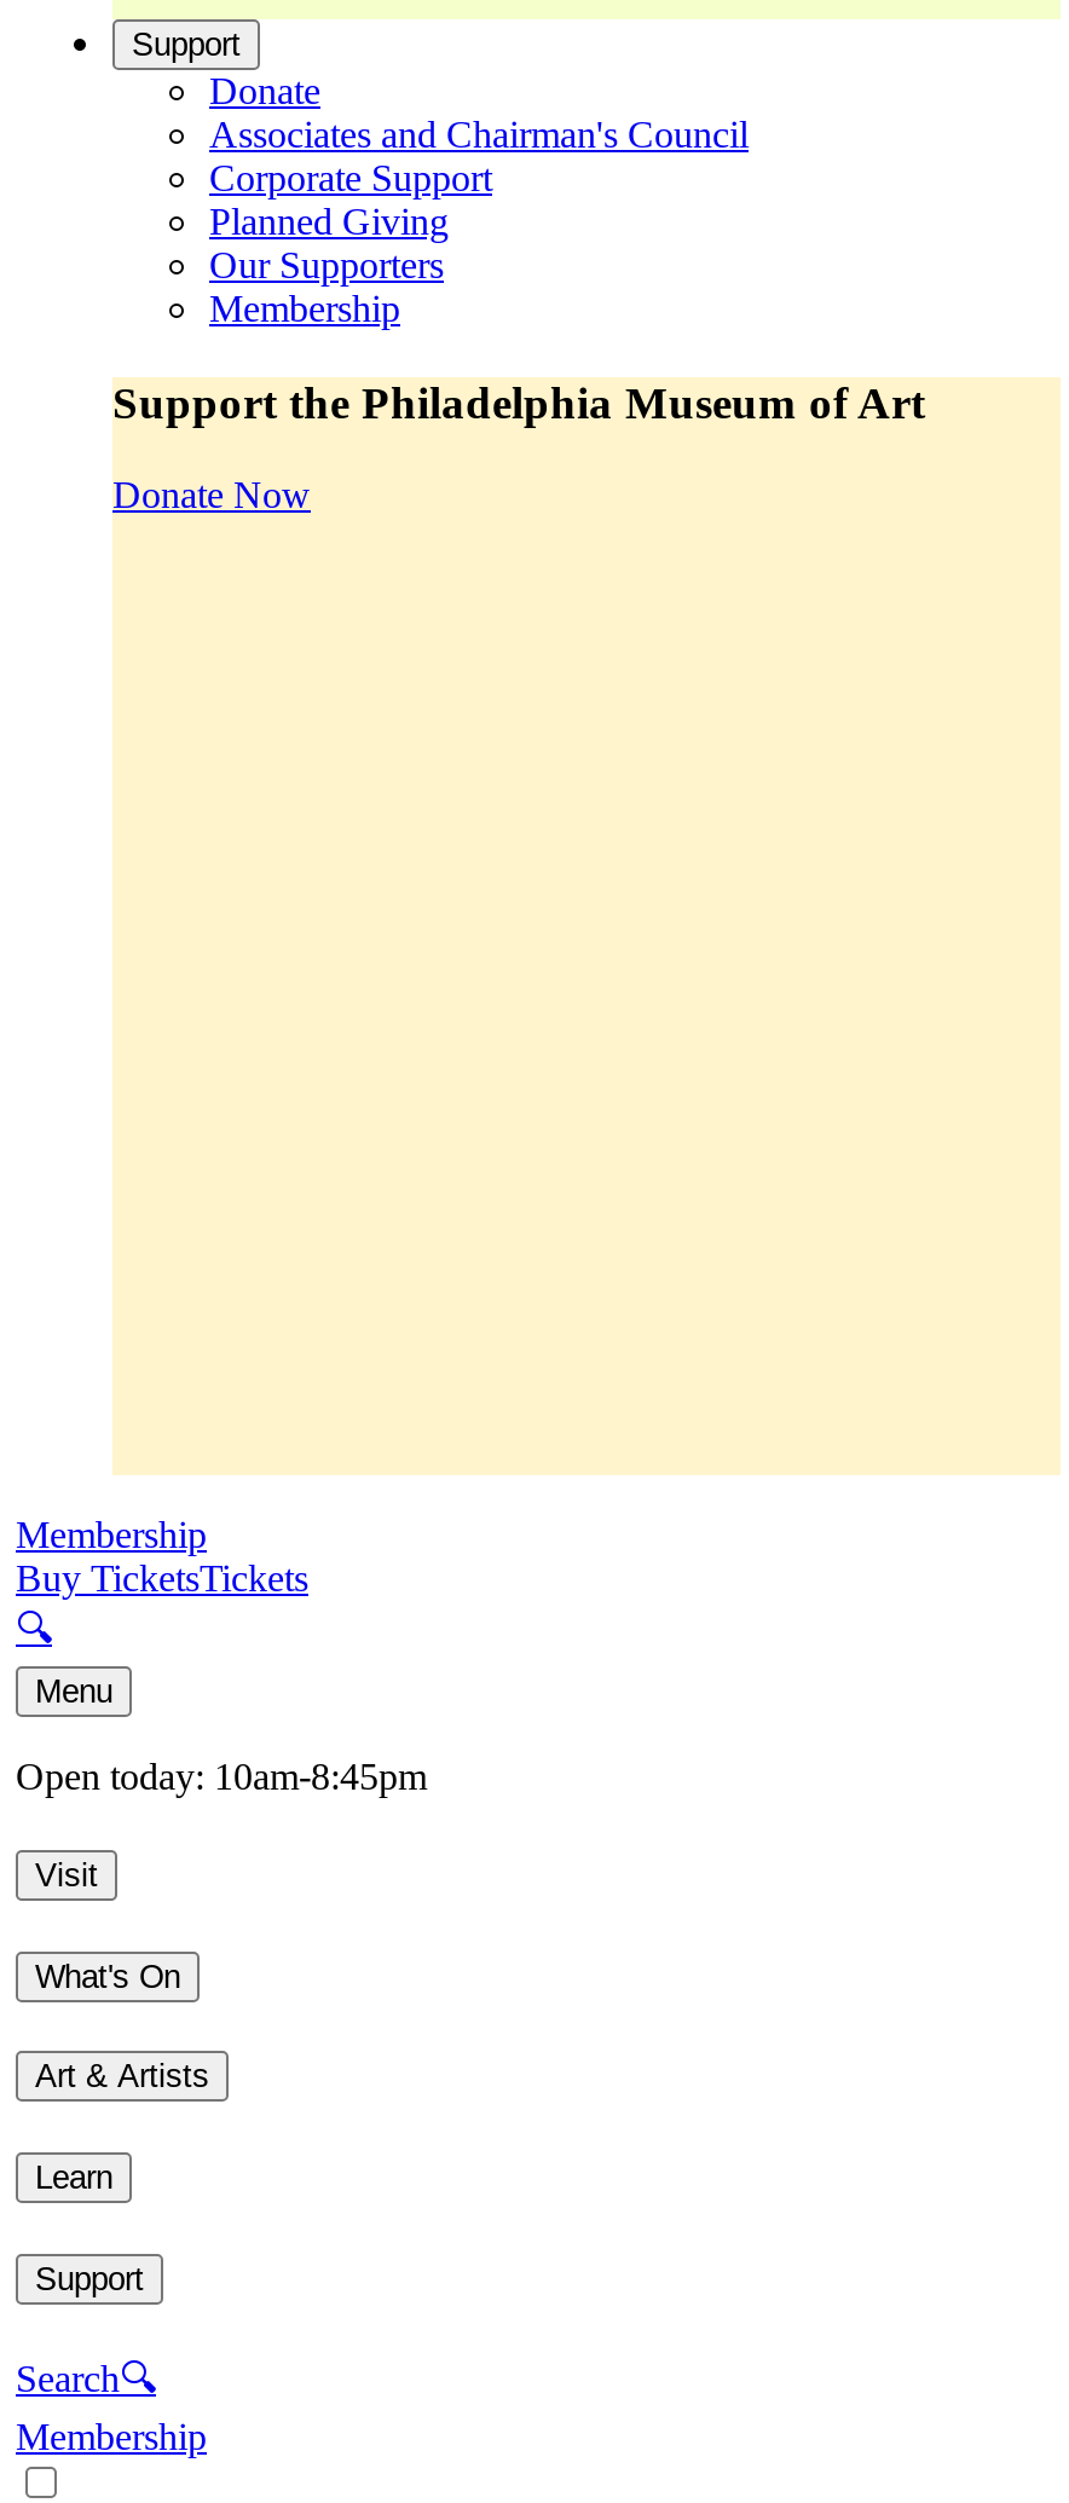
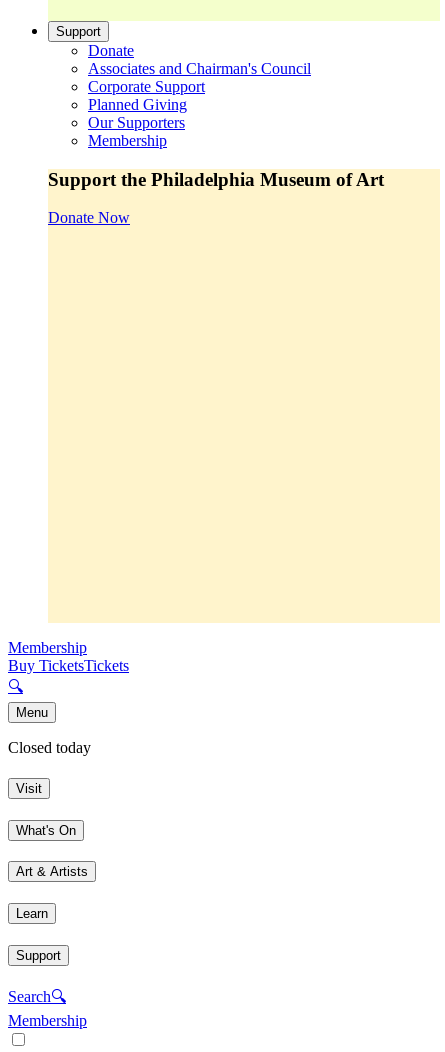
[16,1756,427,1798] Open today: 10am-8:45pm -> [8,739,91,756] Closed today

